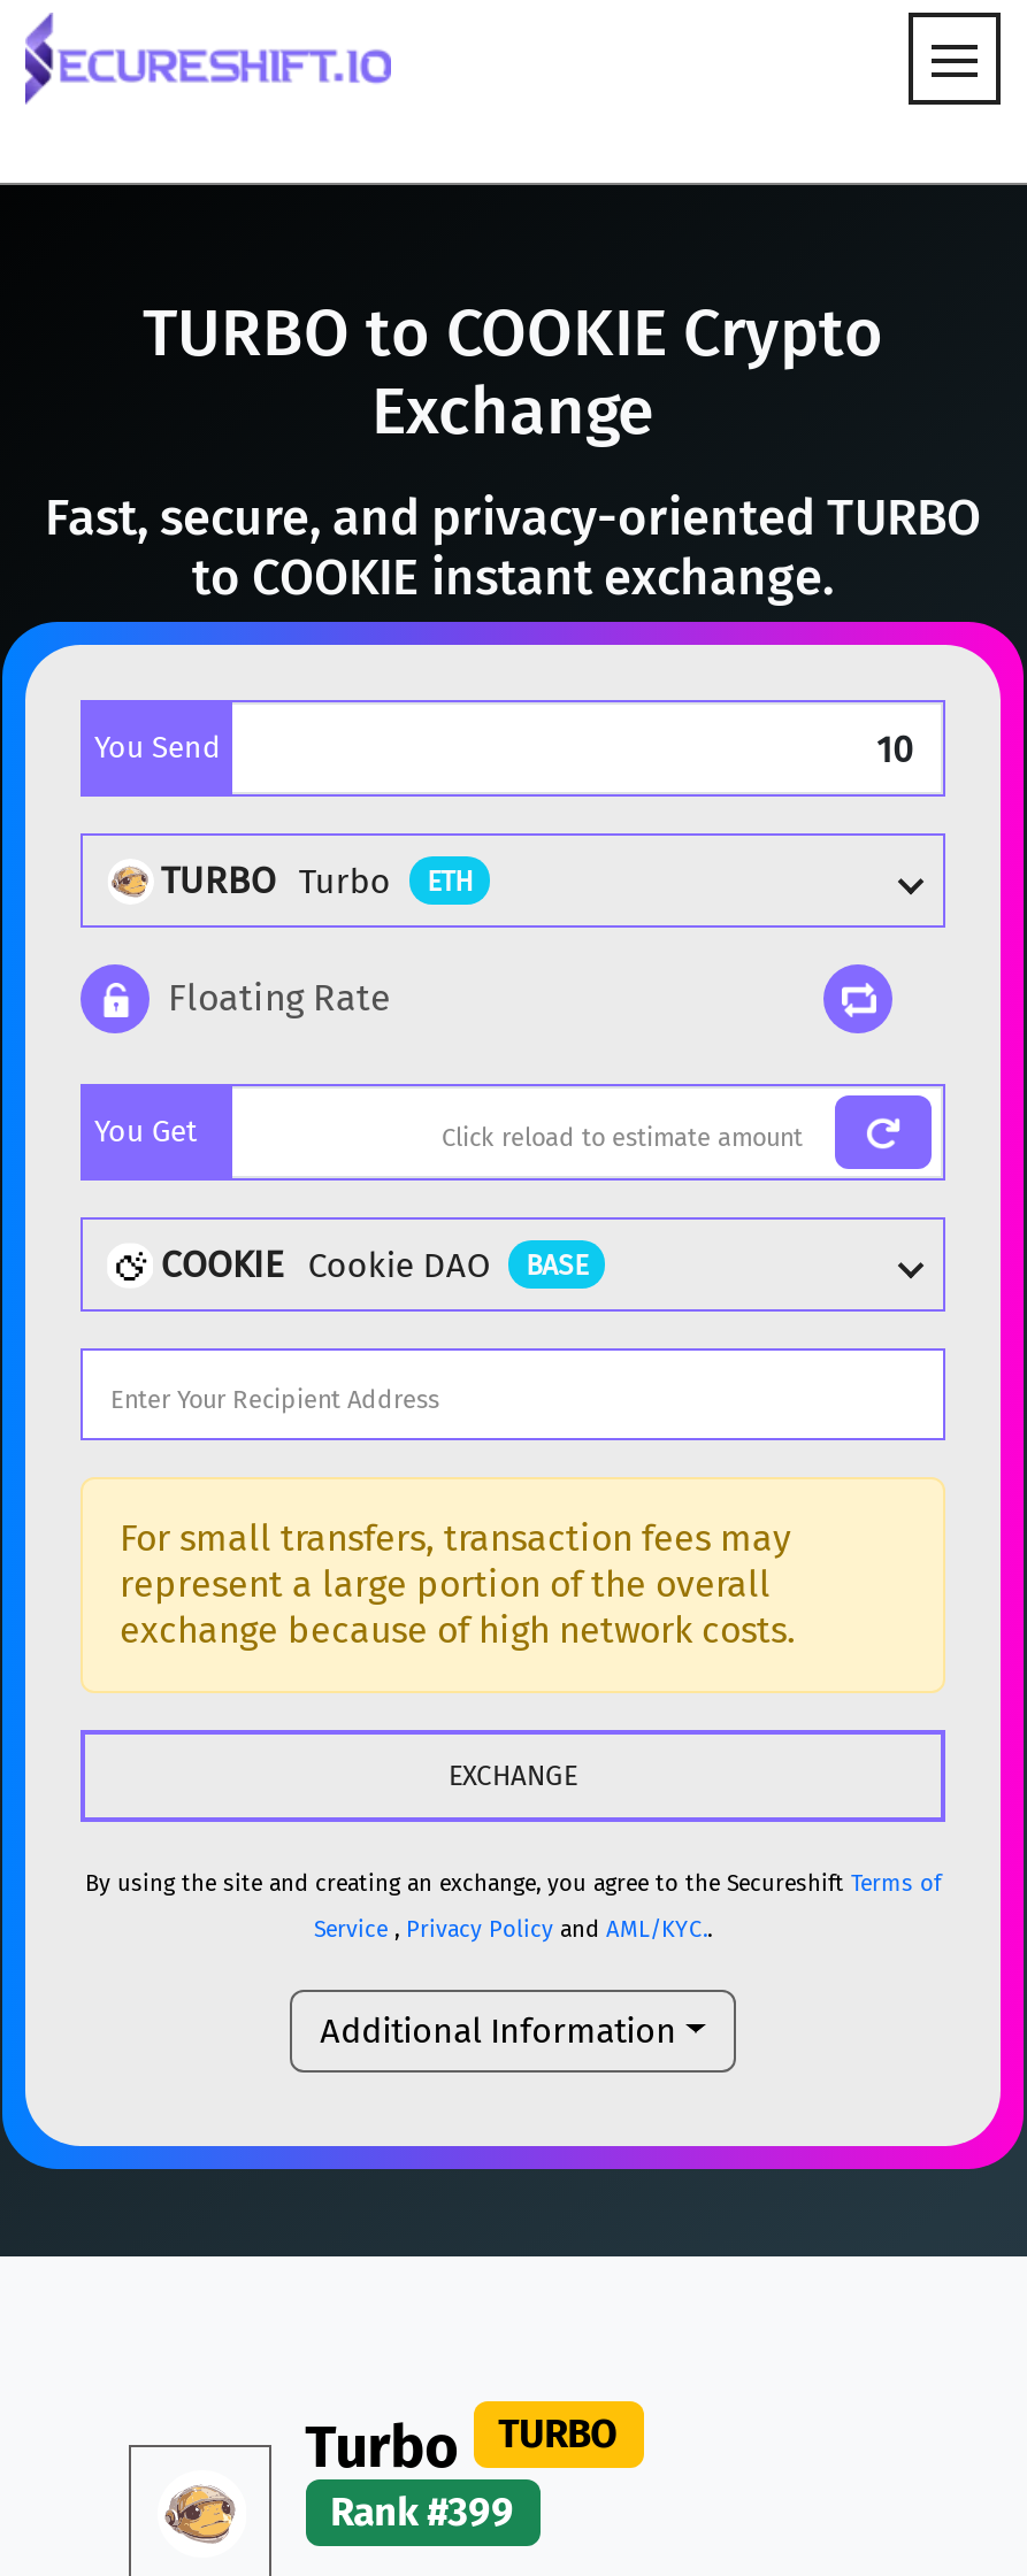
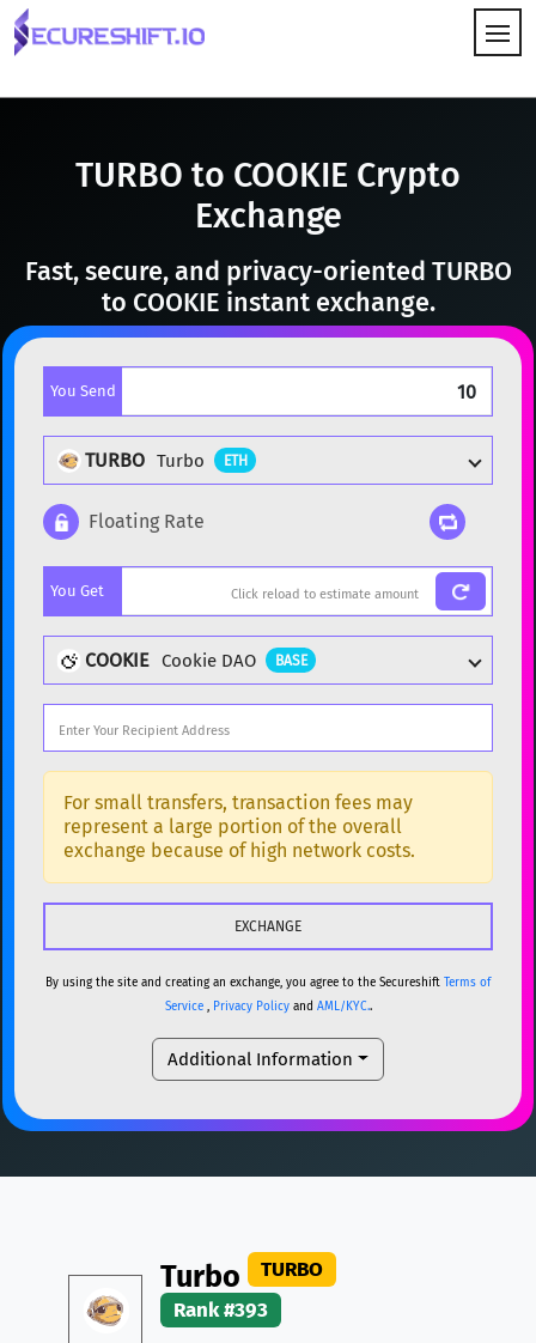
[330,2488,514,2536] Rank #399 -> [173,1297,268,1322] Rank #393

